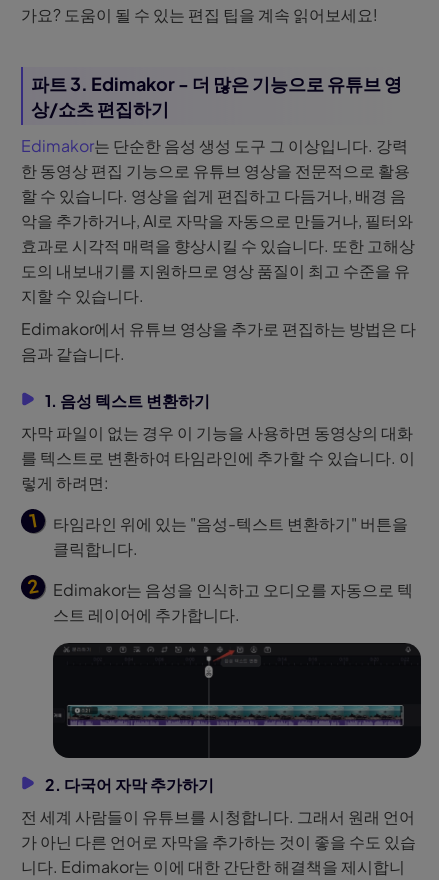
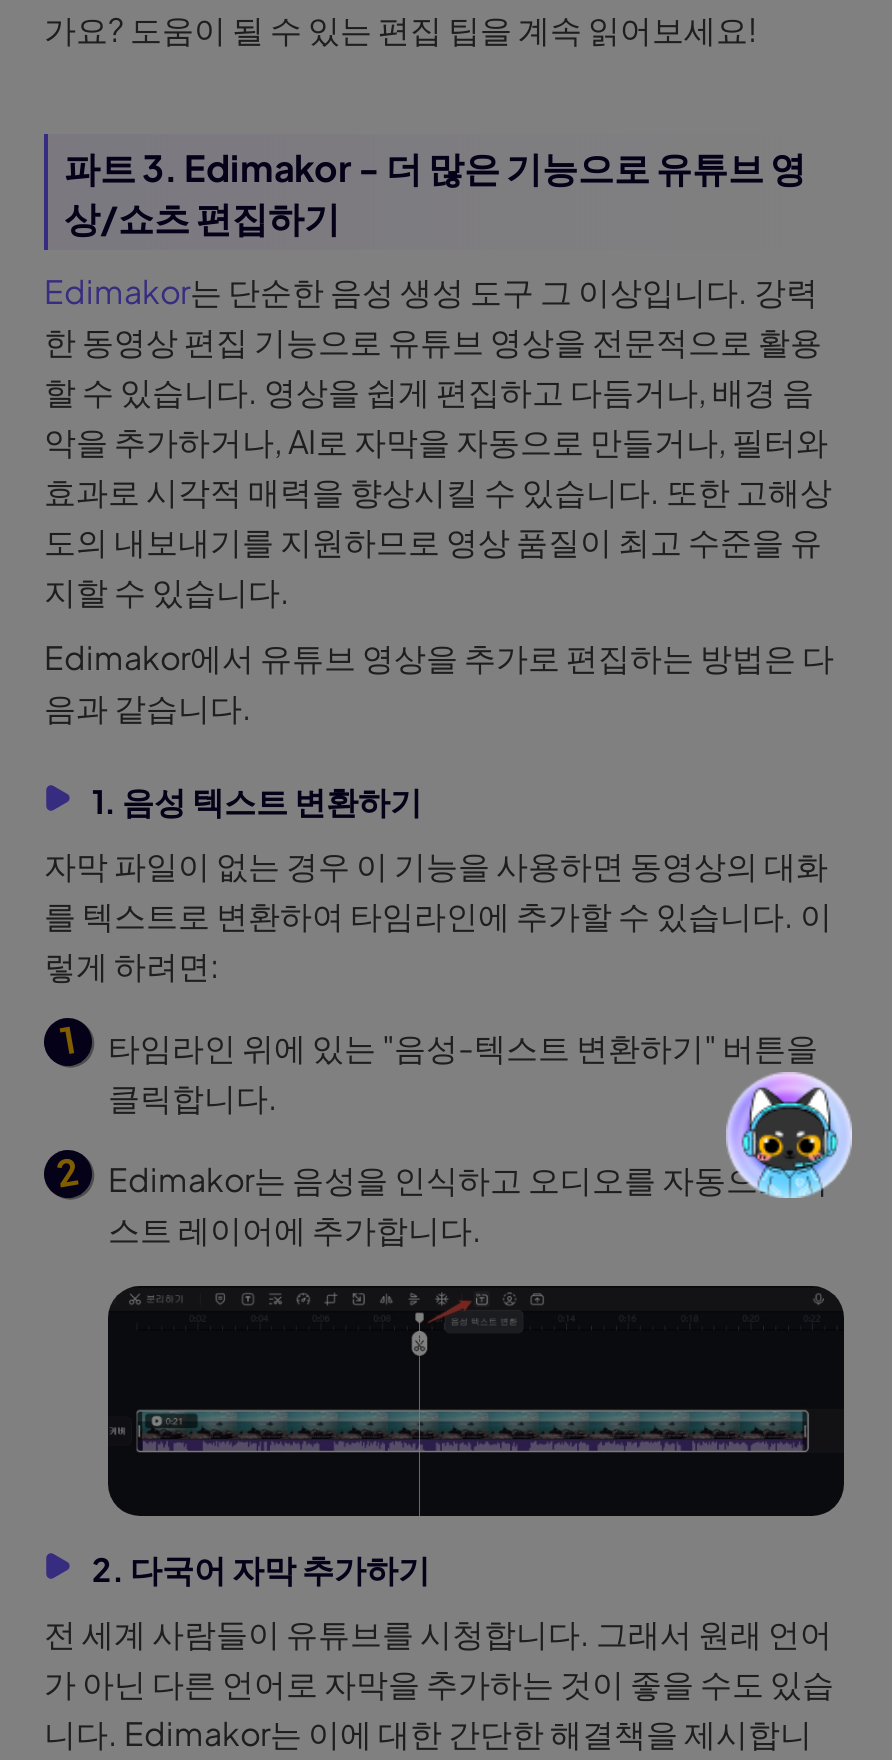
none -> [724,1072,854,1180] [image]

